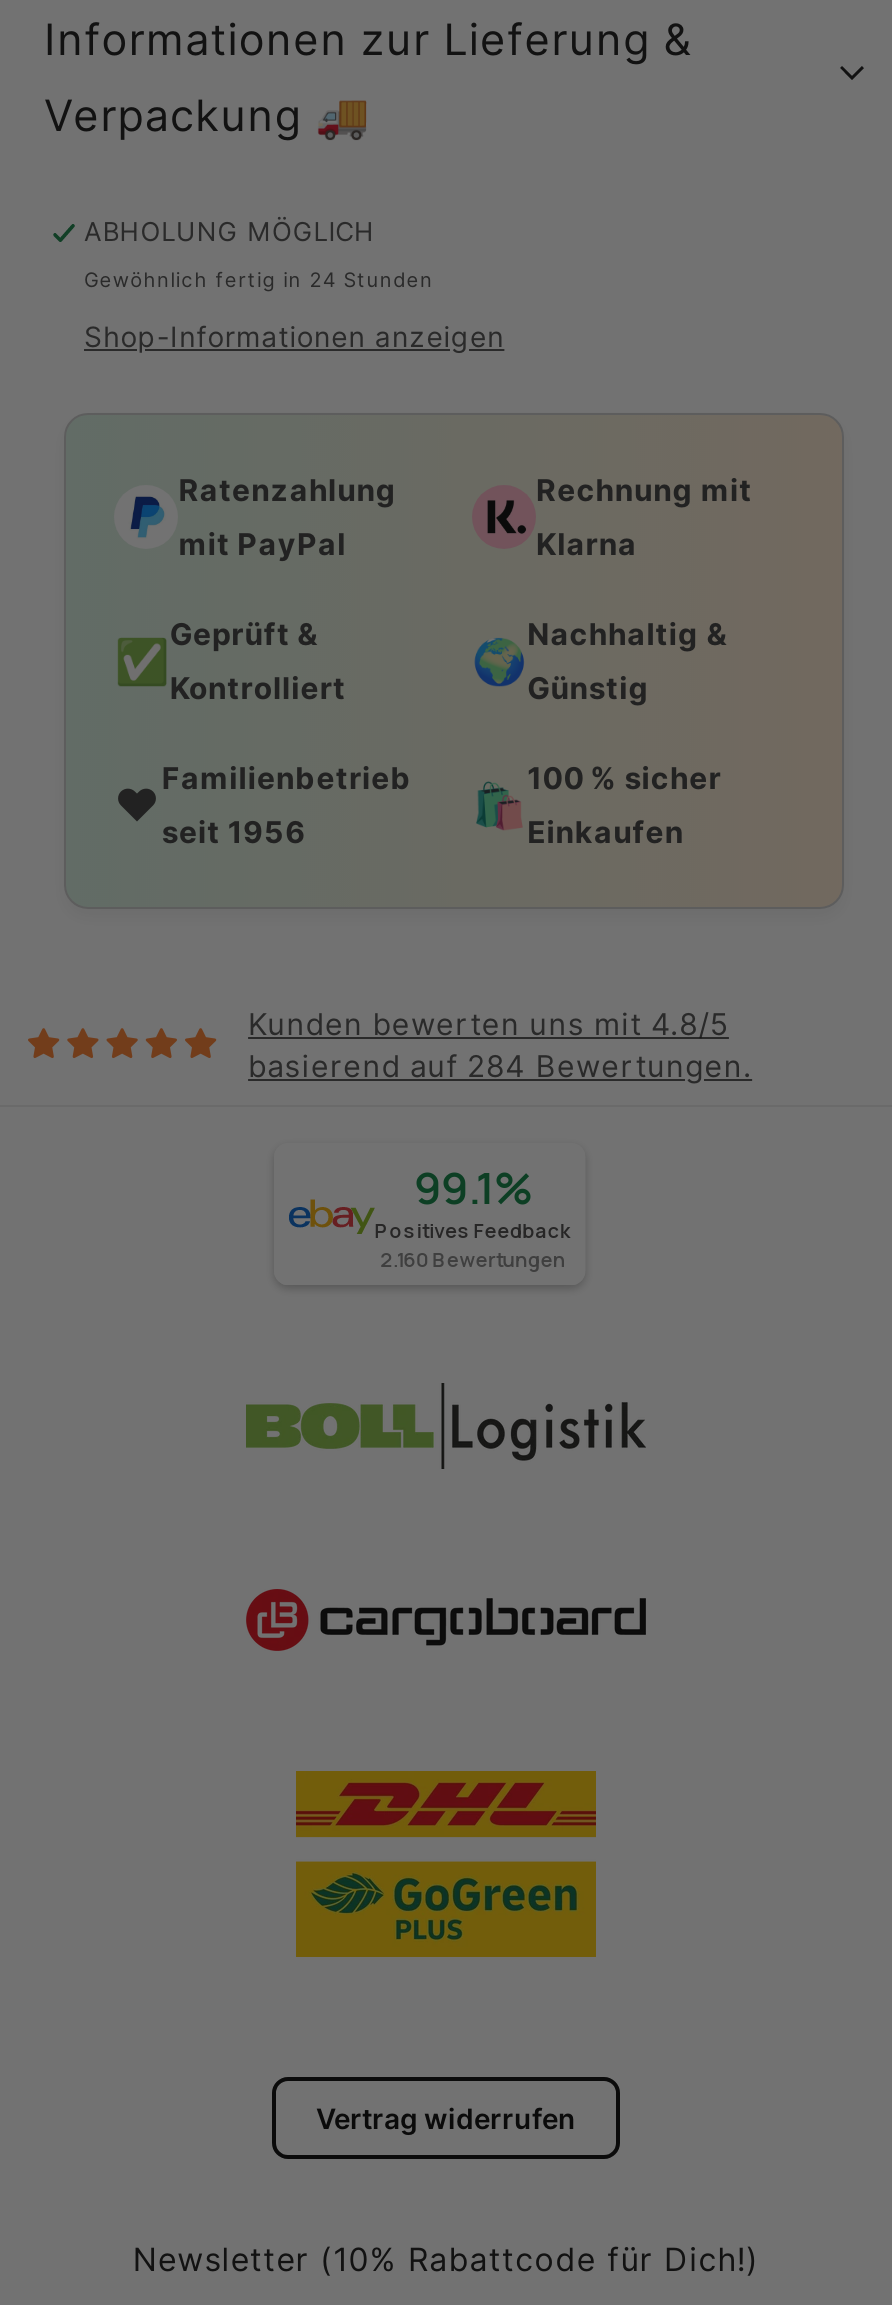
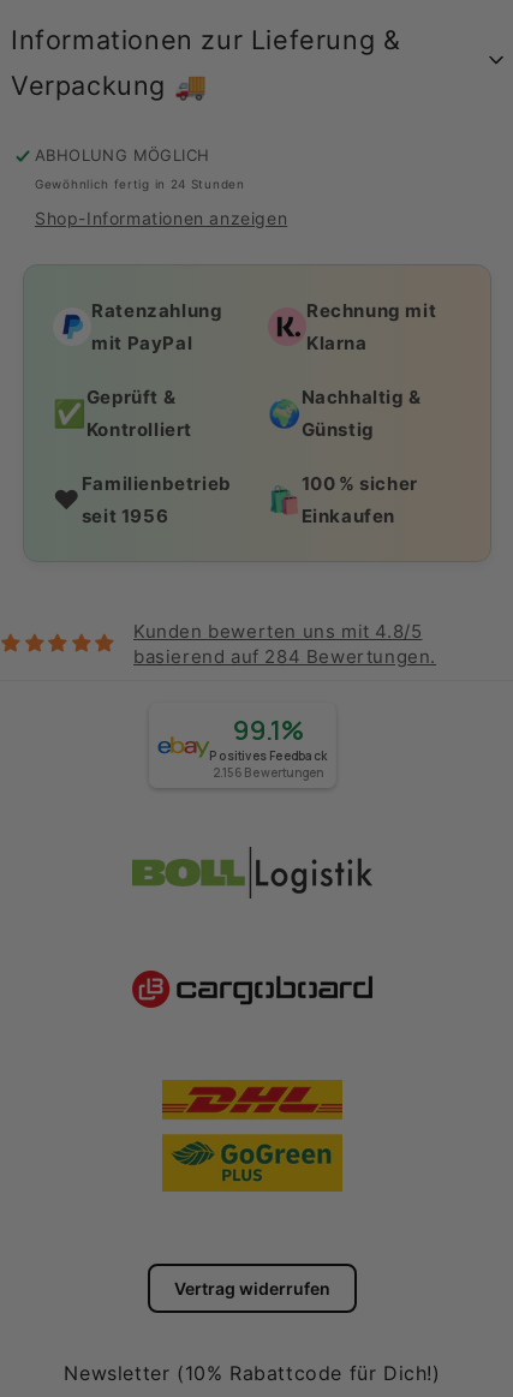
[379,1245,565,1271] 2.160 Bewertungen -> [212,764,324,780] 2.156 Bewertungen

